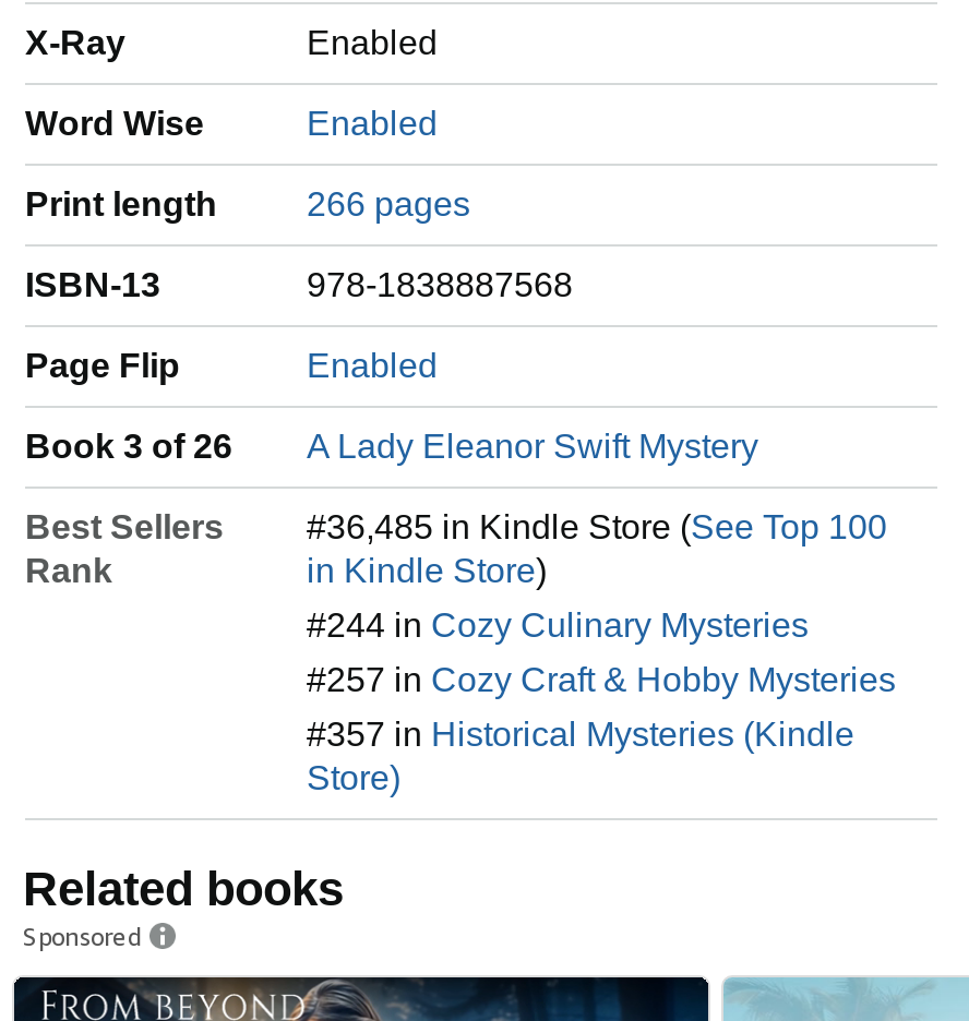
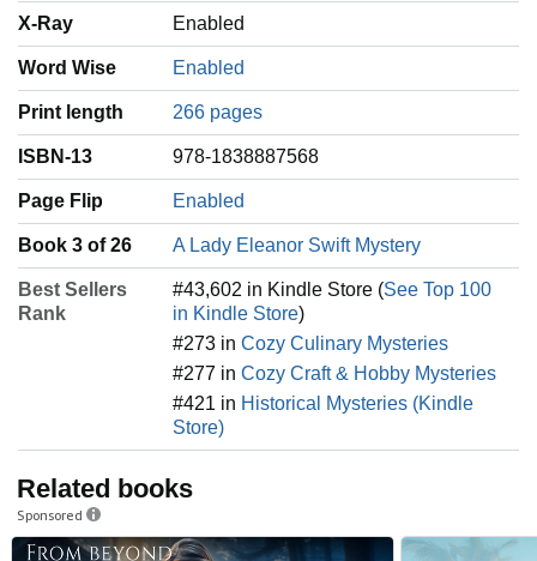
[307,509,887,546] #36,485 in Kindle Store (See Top 100 -> [173,280,491,300] #43,602 in Kindle Store (See Top 100
[307,607,809,644] #244 in Cozy Culinary Mysteries -> [173,334,448,354] #273 in Cozy Culinary Mysteries
[307,662,896,699] #257 in Cozy Craft & Hobby Mysteries -> [173,364,496,384] #277 in Cozy Craft & Hobby Mysteries
[307,716,854,754] #357 in Historical Mysteries (Kindle -> [173,394,473,414] #421 in Historical Mysteries (Kindle

